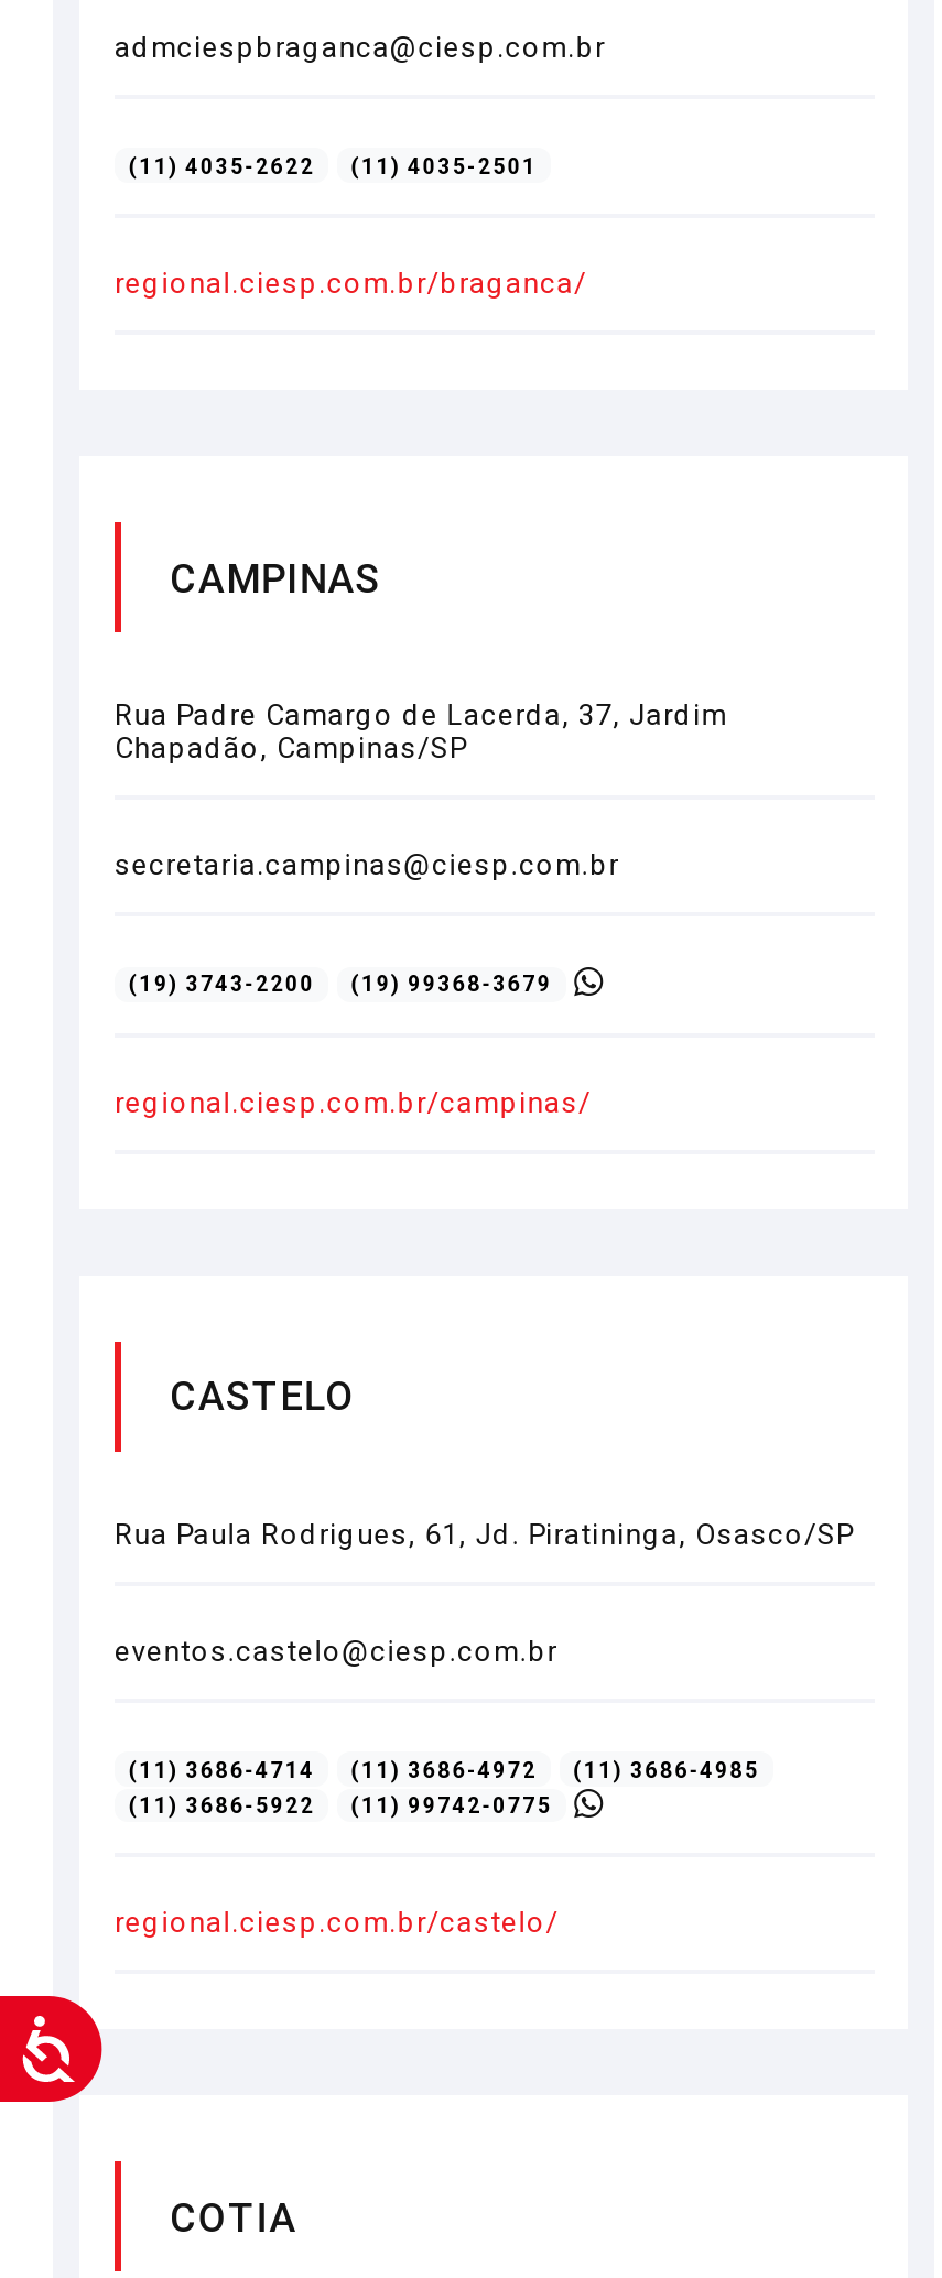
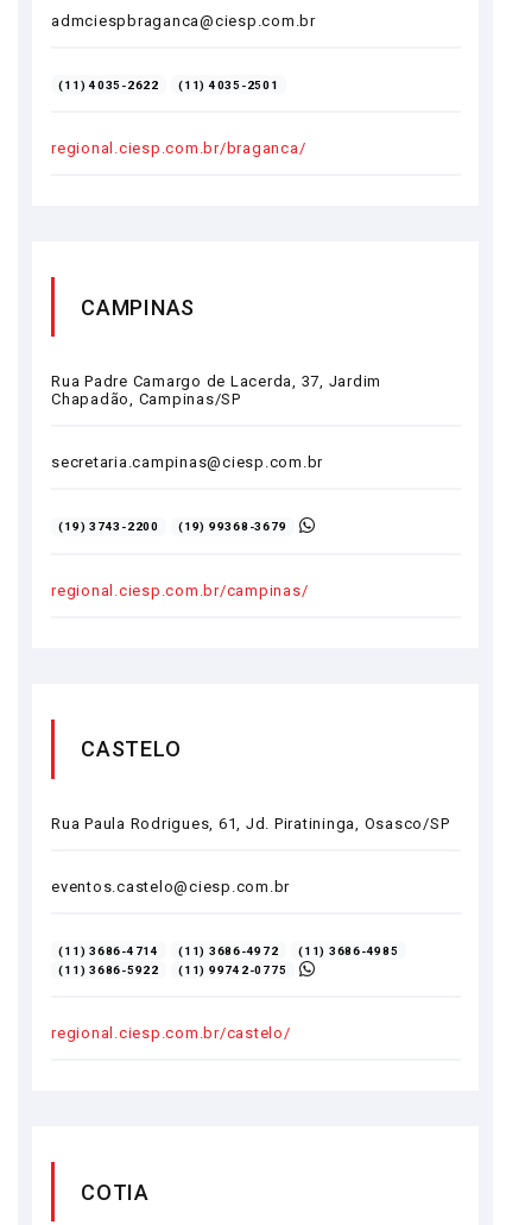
[7,1994,106,2104] [image] -> none

